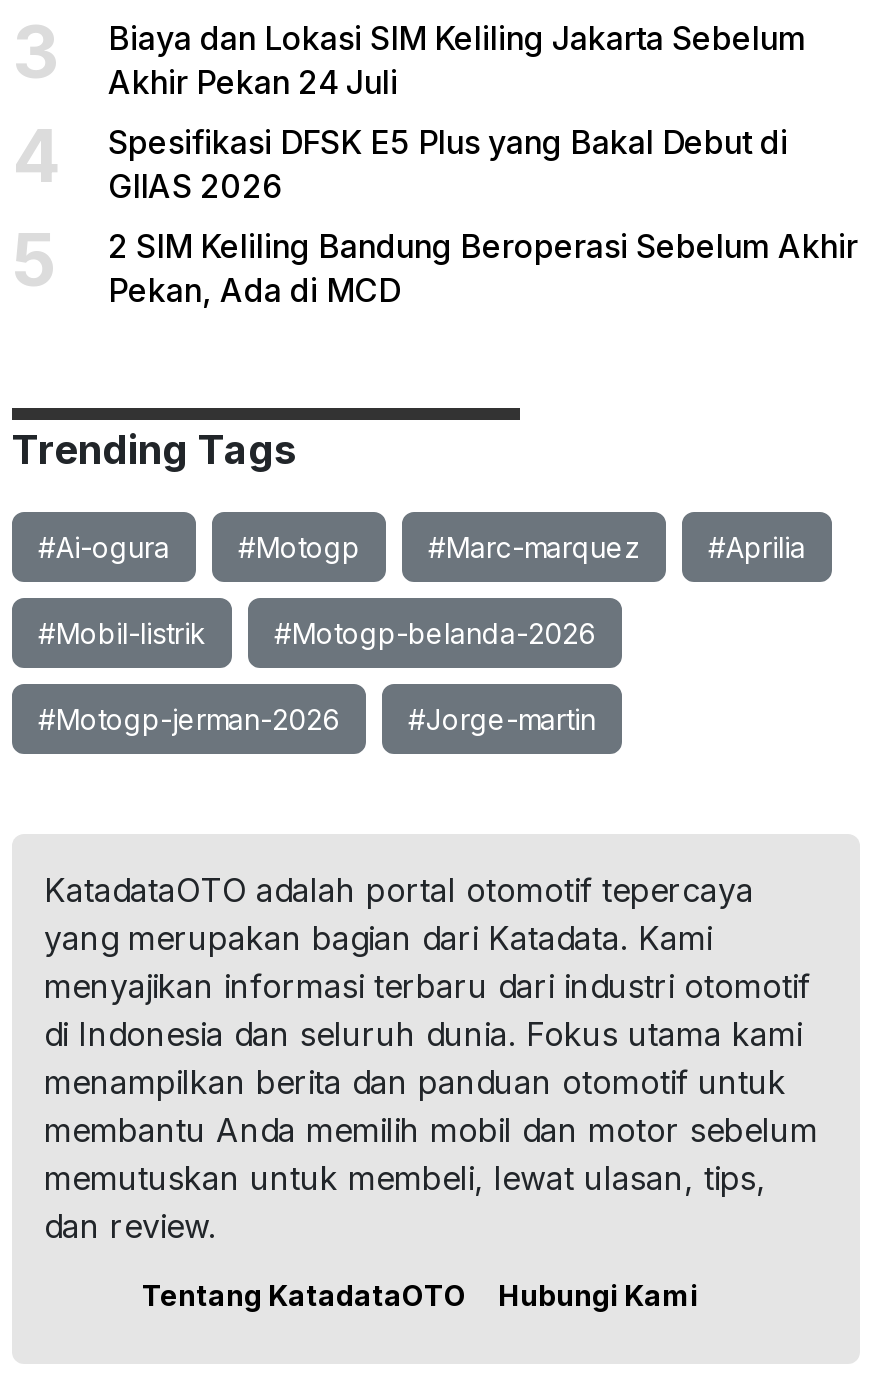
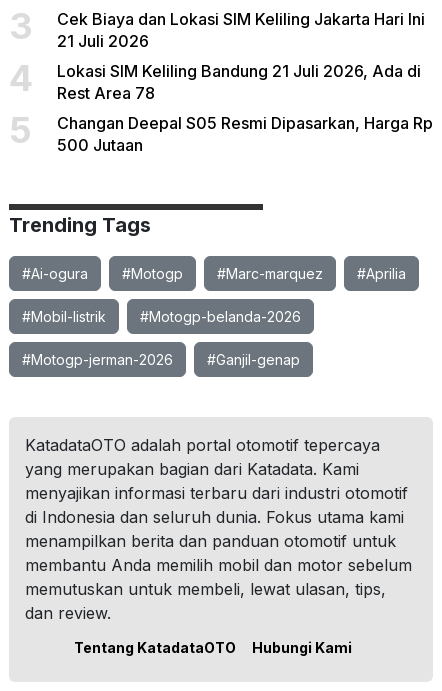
[108,18,806,102] Biaya dan Lokasi SIM Keliling Jakarta Sebelum | Akhir Pekan 24 Juli -> [57,9,425,51] Cek Biaya dan Lokasi SIM Keliling Jakarta Hari Ini | 21 Juli 2026
[108,122,788,206] Spesifikasi DFSK E5 Plus yang Bakal Debut di | GIIAS 2026 -> [57,61,421,103] Lokasi SIM Keliling Bandung 21 Juli 2026, Ada di | Rest Area 78
[108,226,858,310] 2 SIM Keliling Bandung Beroperasi Sebelum Akhir | Pekan, Ada di MCD -> [57,113,433,155] Changan Deepal S05 Resmi Dipasarkan, Harga Rp | 500 Jutaan
[408,702,596,736] #Jorge-martin -> [207,351,300,368] #Ganjil-genap

